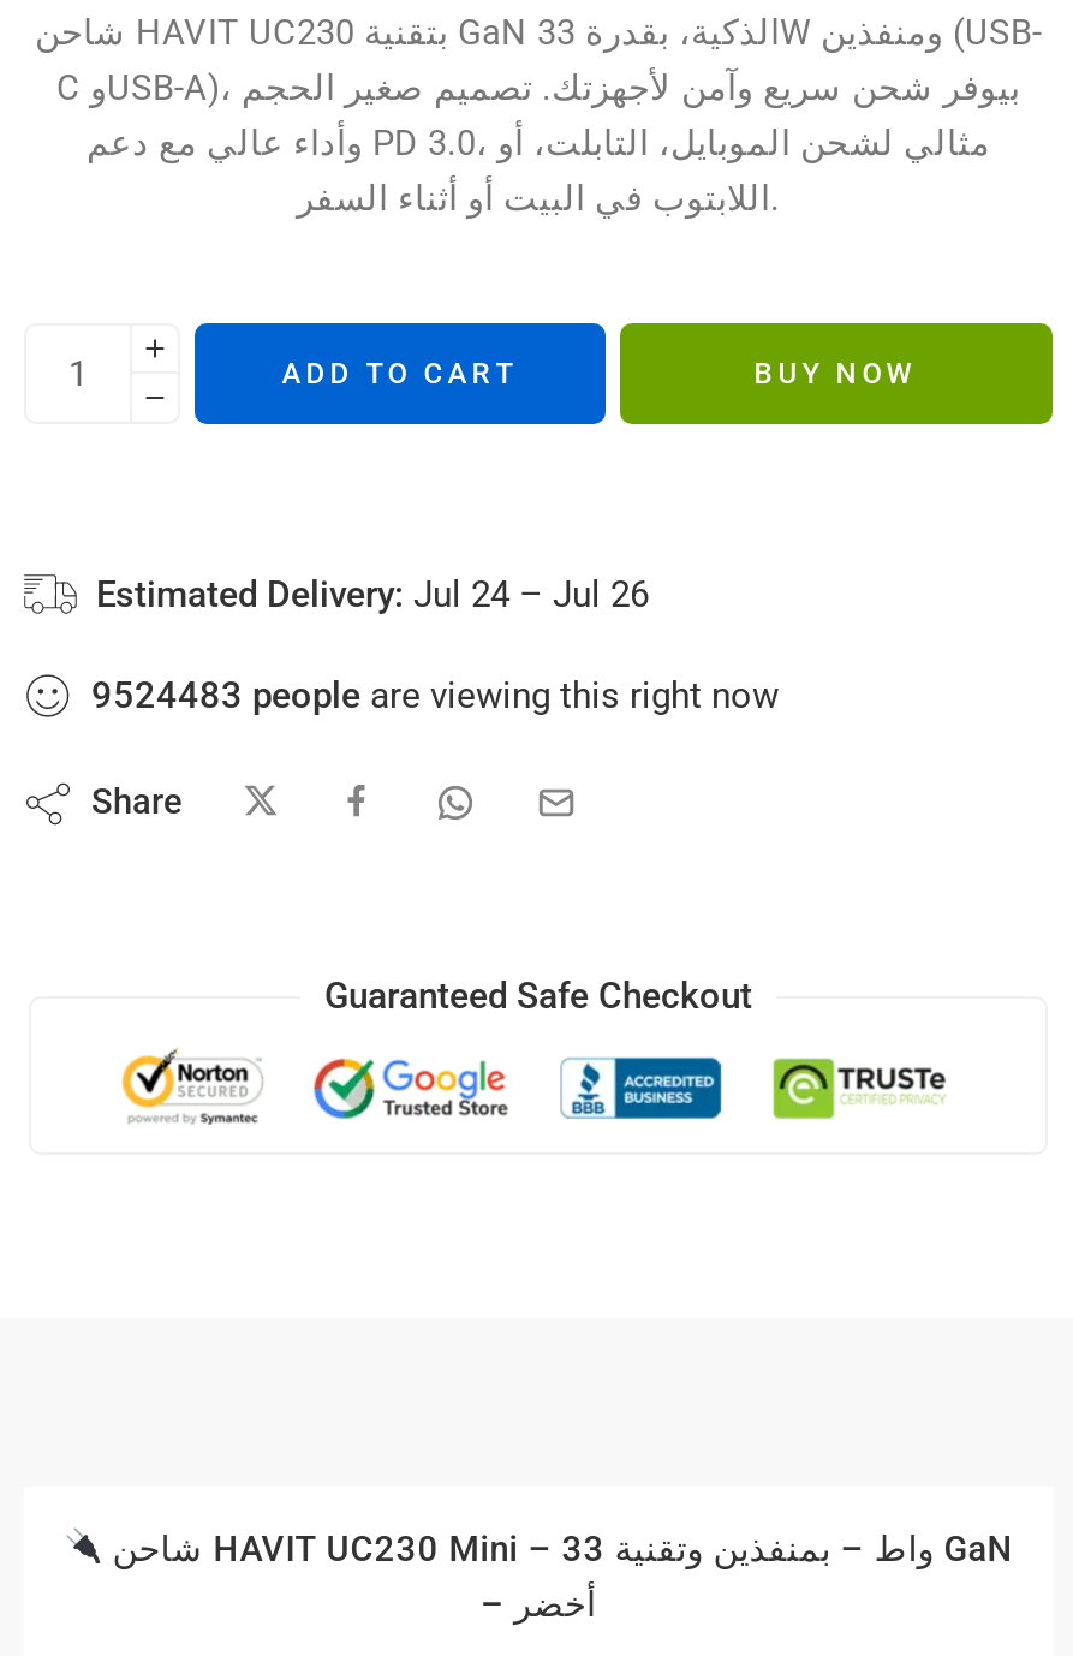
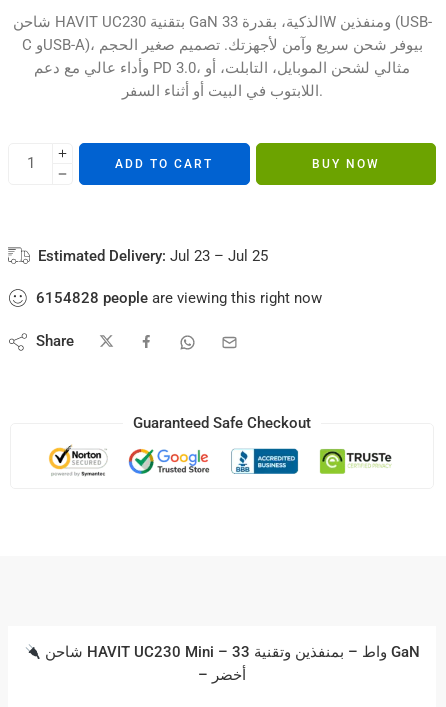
[96,573,649,616] Estimated Delivery: Jul 24 – Jul 26 -> [38,247,268,265] Estimated Delivery: Jul 23 – Jul 25
[91,674,779,717] 9524483 people are viewing this right now -> [36,289,322,307] 6154828 people are viewing this right now

